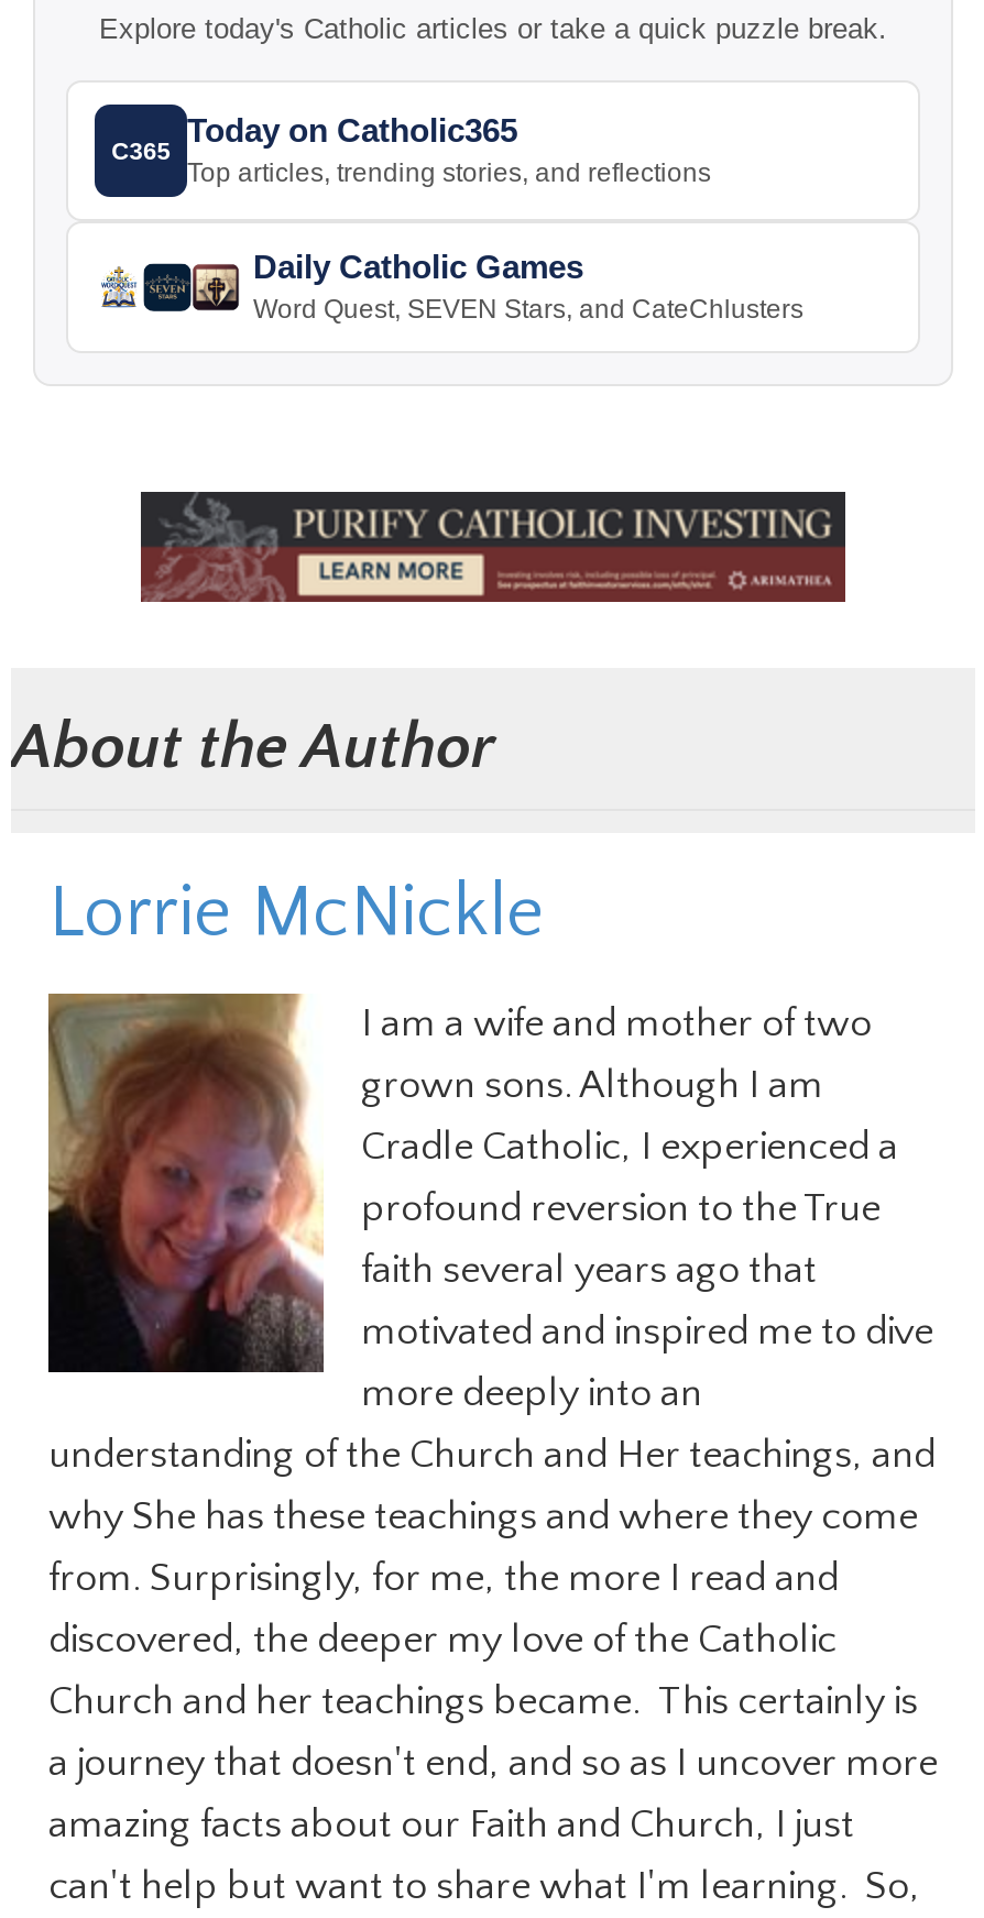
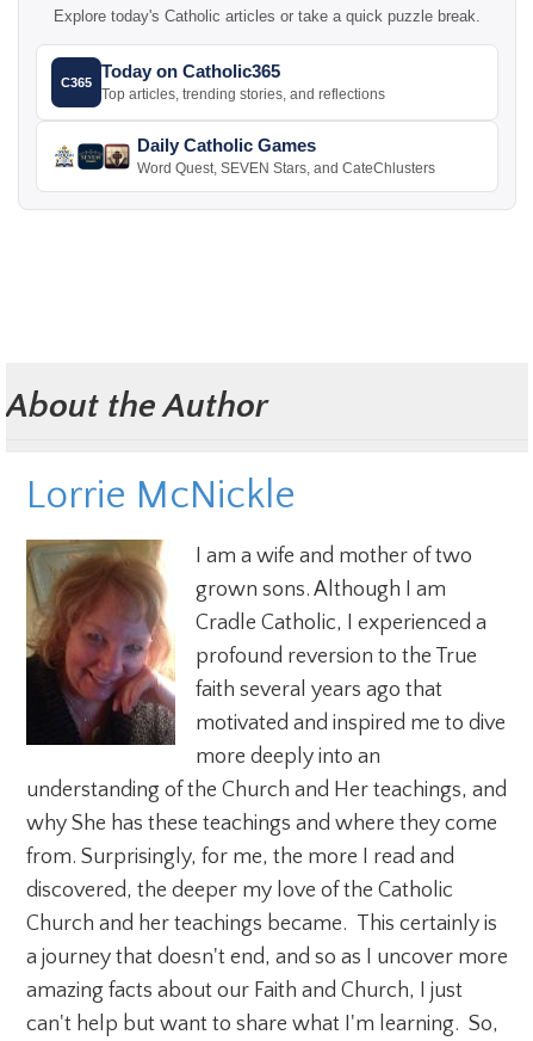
[139,490,848,604] [image] -> none

